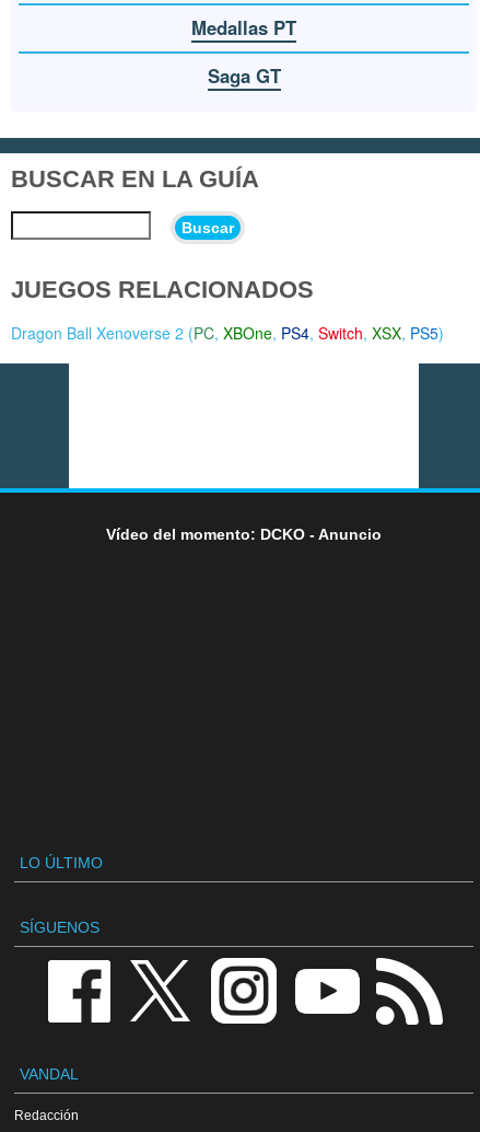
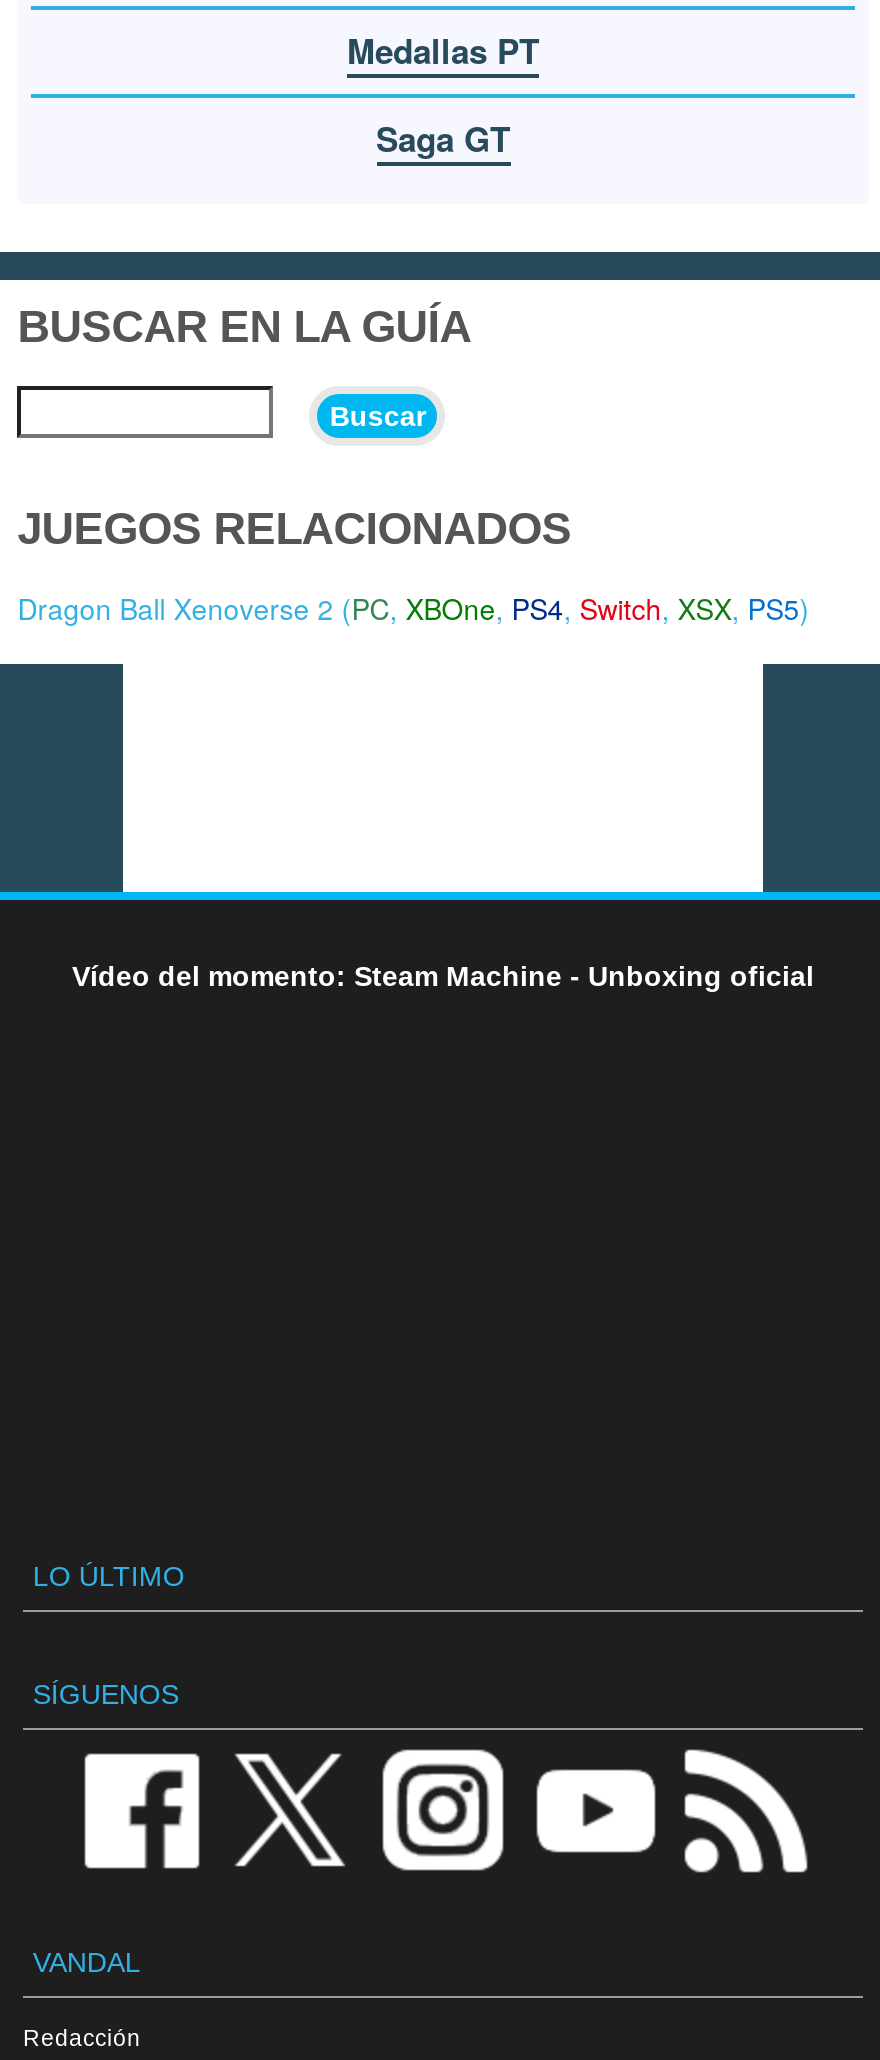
[106,525,382,542] Vídeo del momento: DCKO - Anuncio -> [72,959,814,991] Vídeo del momento: Steam Machine - Unboxing oficial

